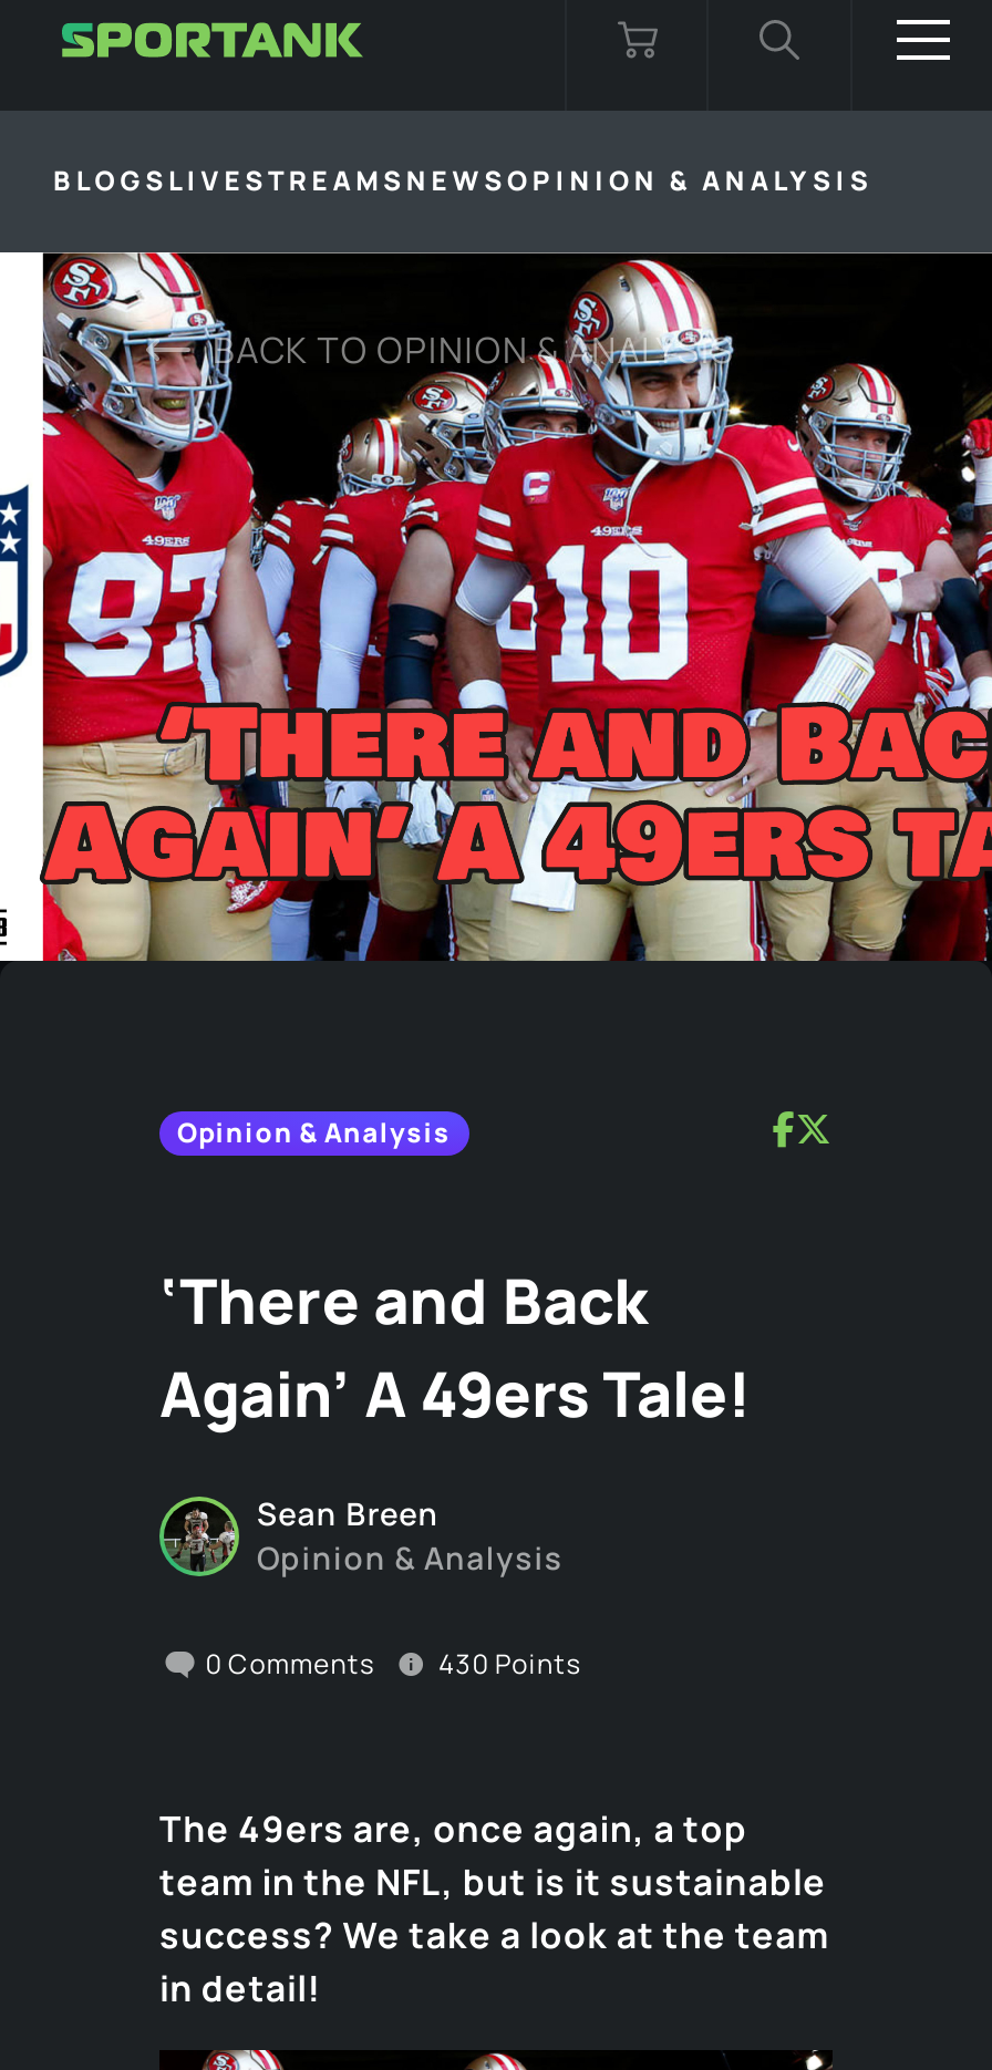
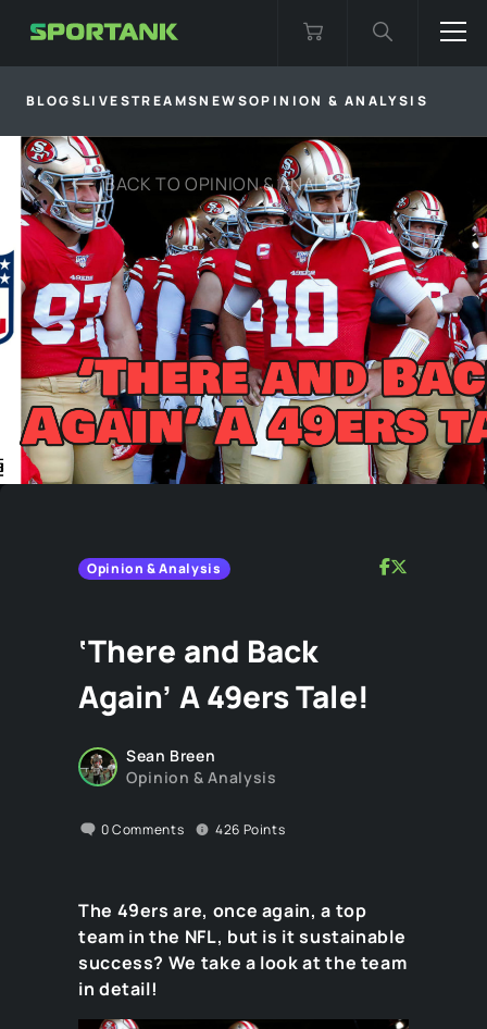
[205,1645,581,1683] 0 Comments 430 Points -> [101,820,285,839] 0 Comments 426 Points

